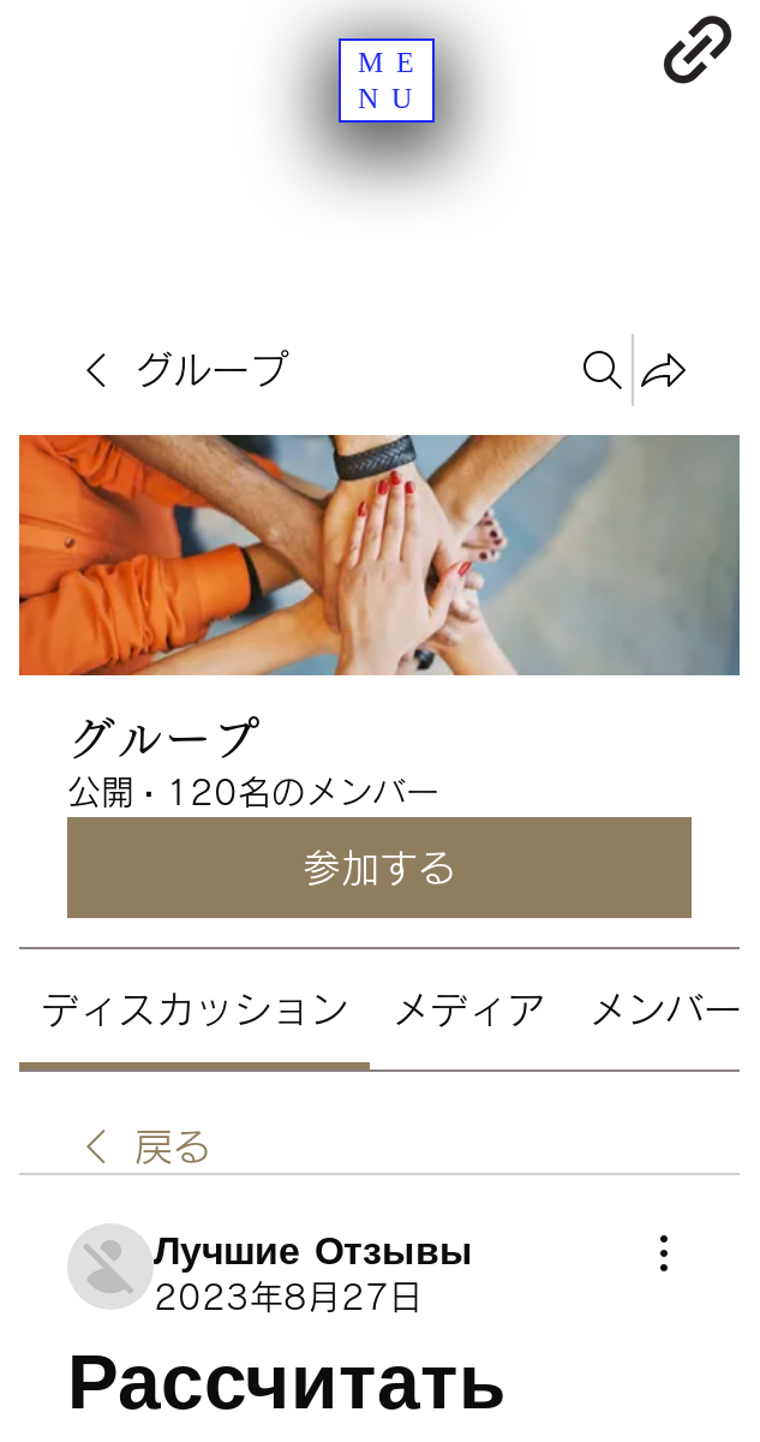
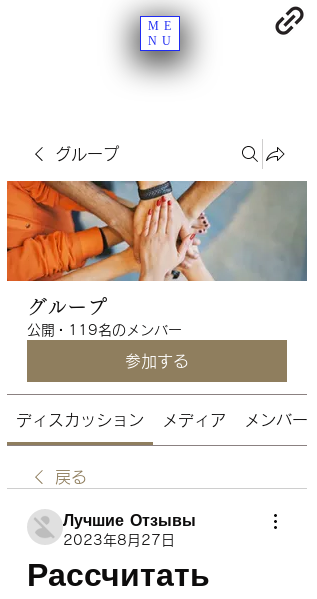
[67,776,439,810] 公開 · 120名のメンバー -> [27,323,182,337] 公開 · 119名のメンバー

